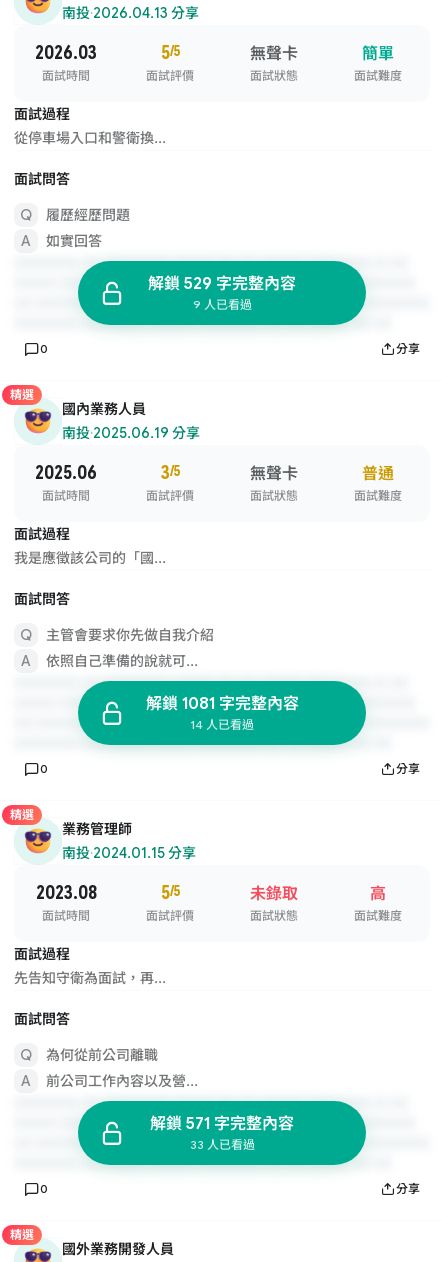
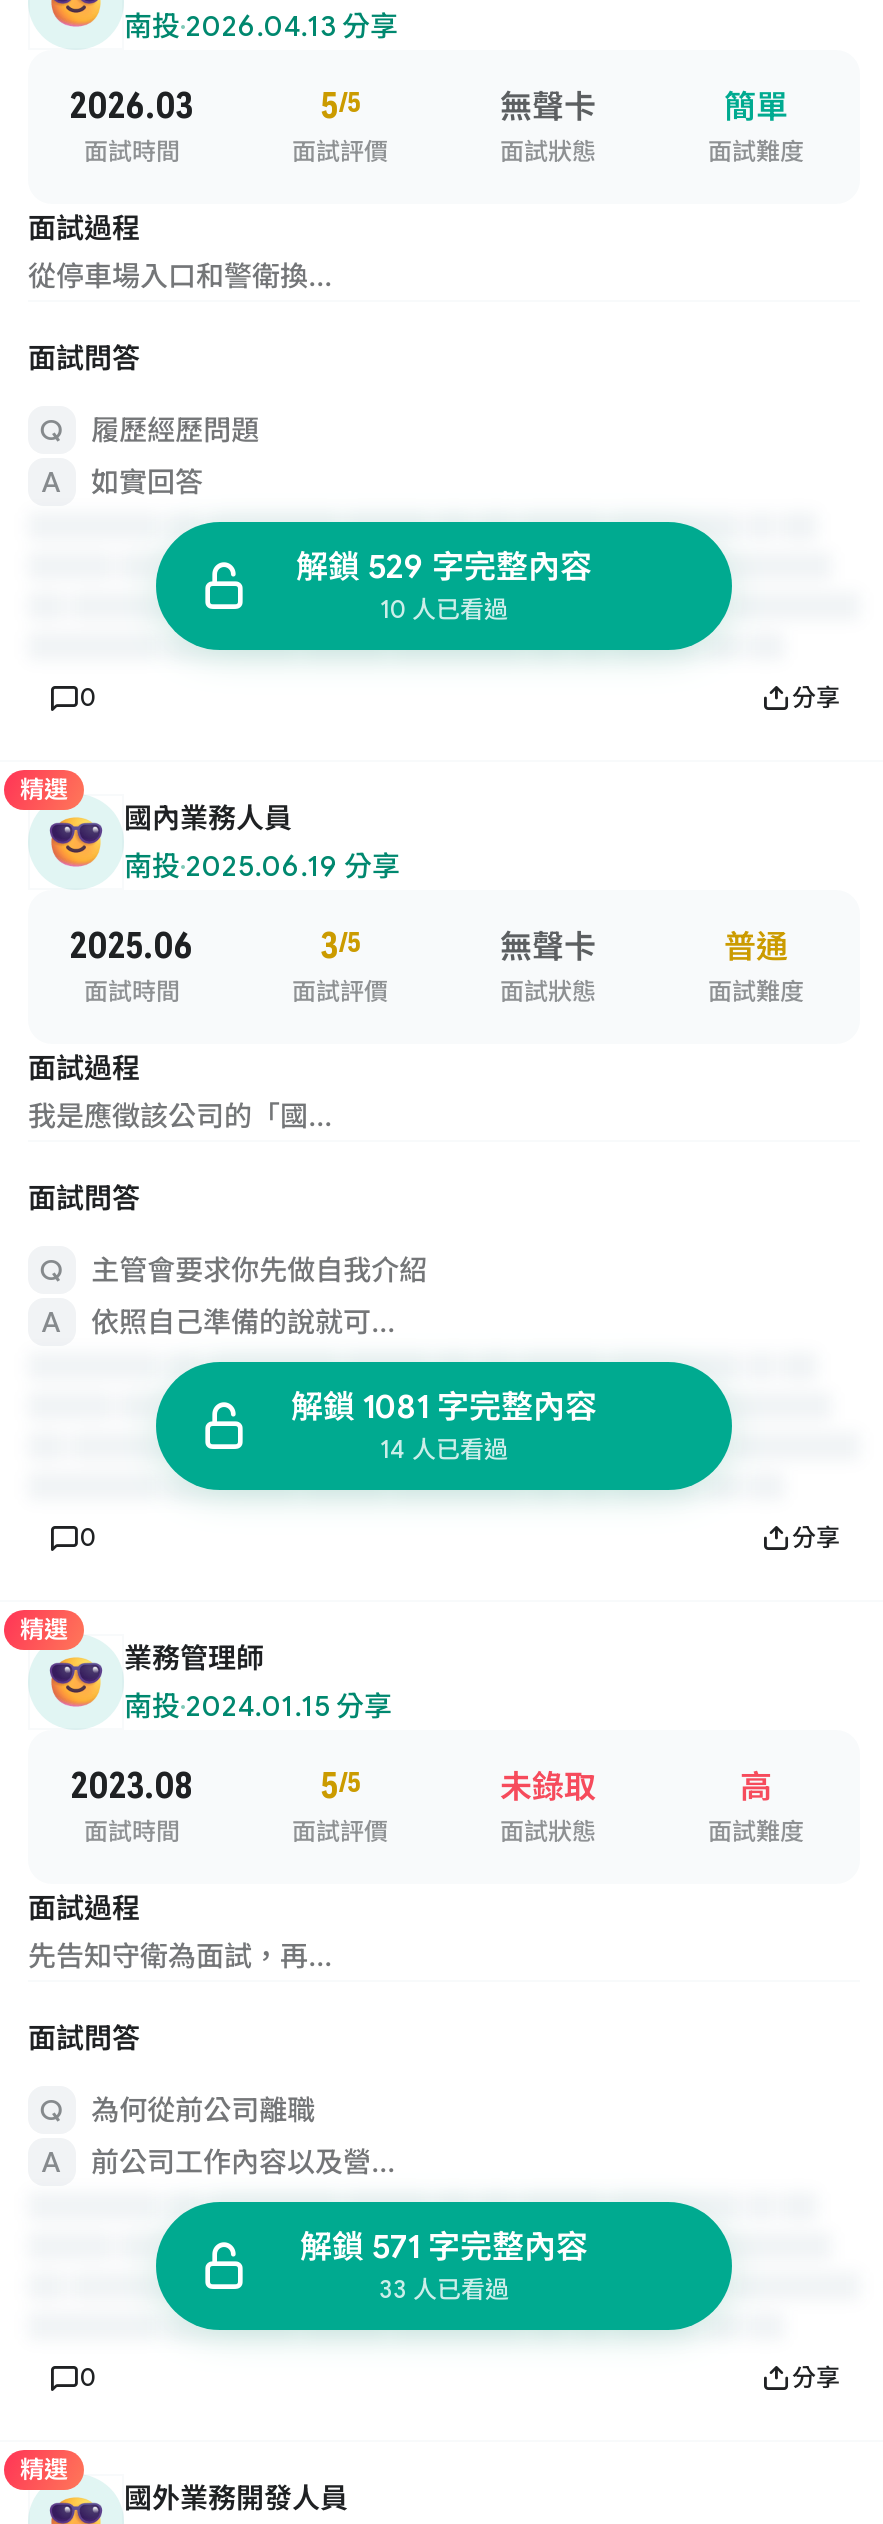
[192,297,251,312] 9 人已看過 -> [380,594,508,624] 10 人已看過

